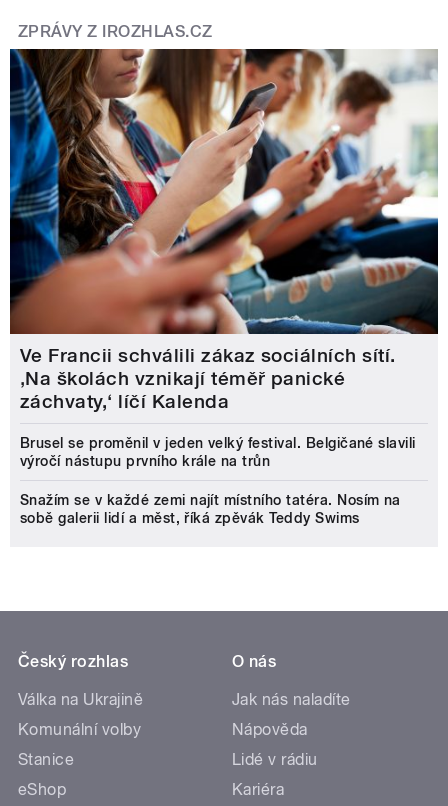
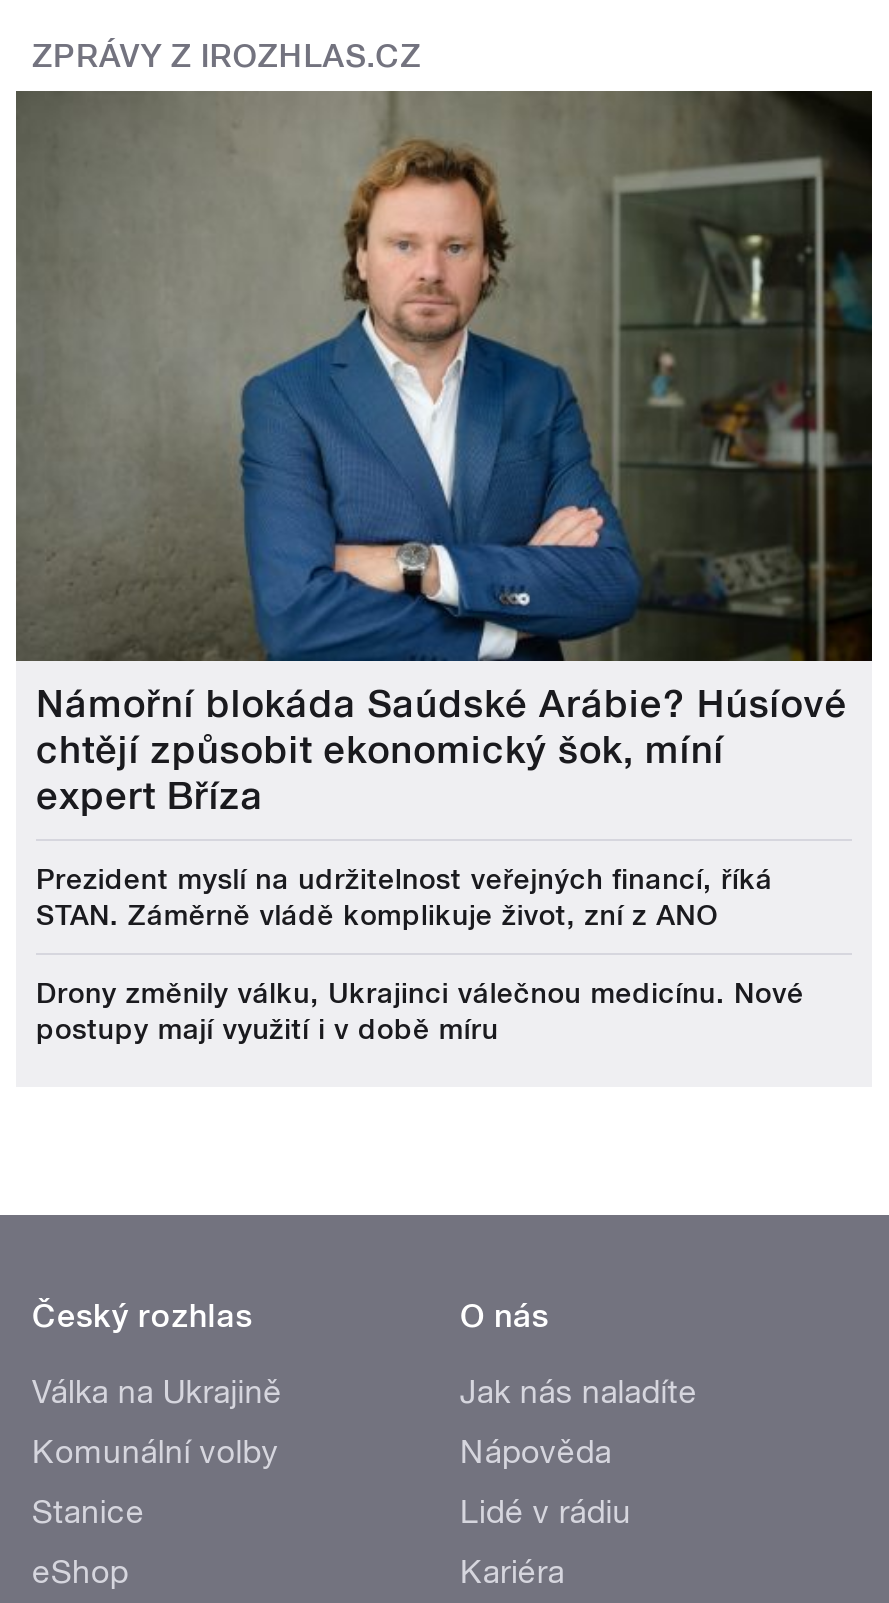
[9,48,439,413] [image] | Ve Francii schválili zákaz sociálních sítí. | ‚Na školách vznikají téměř panické | záchvaty,‘ líčí Kalenda -> [14,89,874,820] [image] | Námořní blokáda Saúdské Arábie? Húsíové | chtějí způsobit ekonomický šok, míní | expert Bříza
[20,435,416,469] Brusel se proměnil v jeden velký festival. Belgičané slavili | výročí nástupu prvního krále na trůn -> [36,864,773,932] Prezident myslí na udržitelnost veřejných financí, říká | STAN. Záměrně vládě komplikuje život, zní z ANO
[20,492,401,526] Snažím se v každé zemi najít místního tatéra. Nosím na | sobě galerii lidí a měst, říká zpěvák Teddy Swims -> [36,978,804,1046] Drony změnily válku, Ukrajinci válečnou medicínu. Nové | postupy mají využití i v době míru

